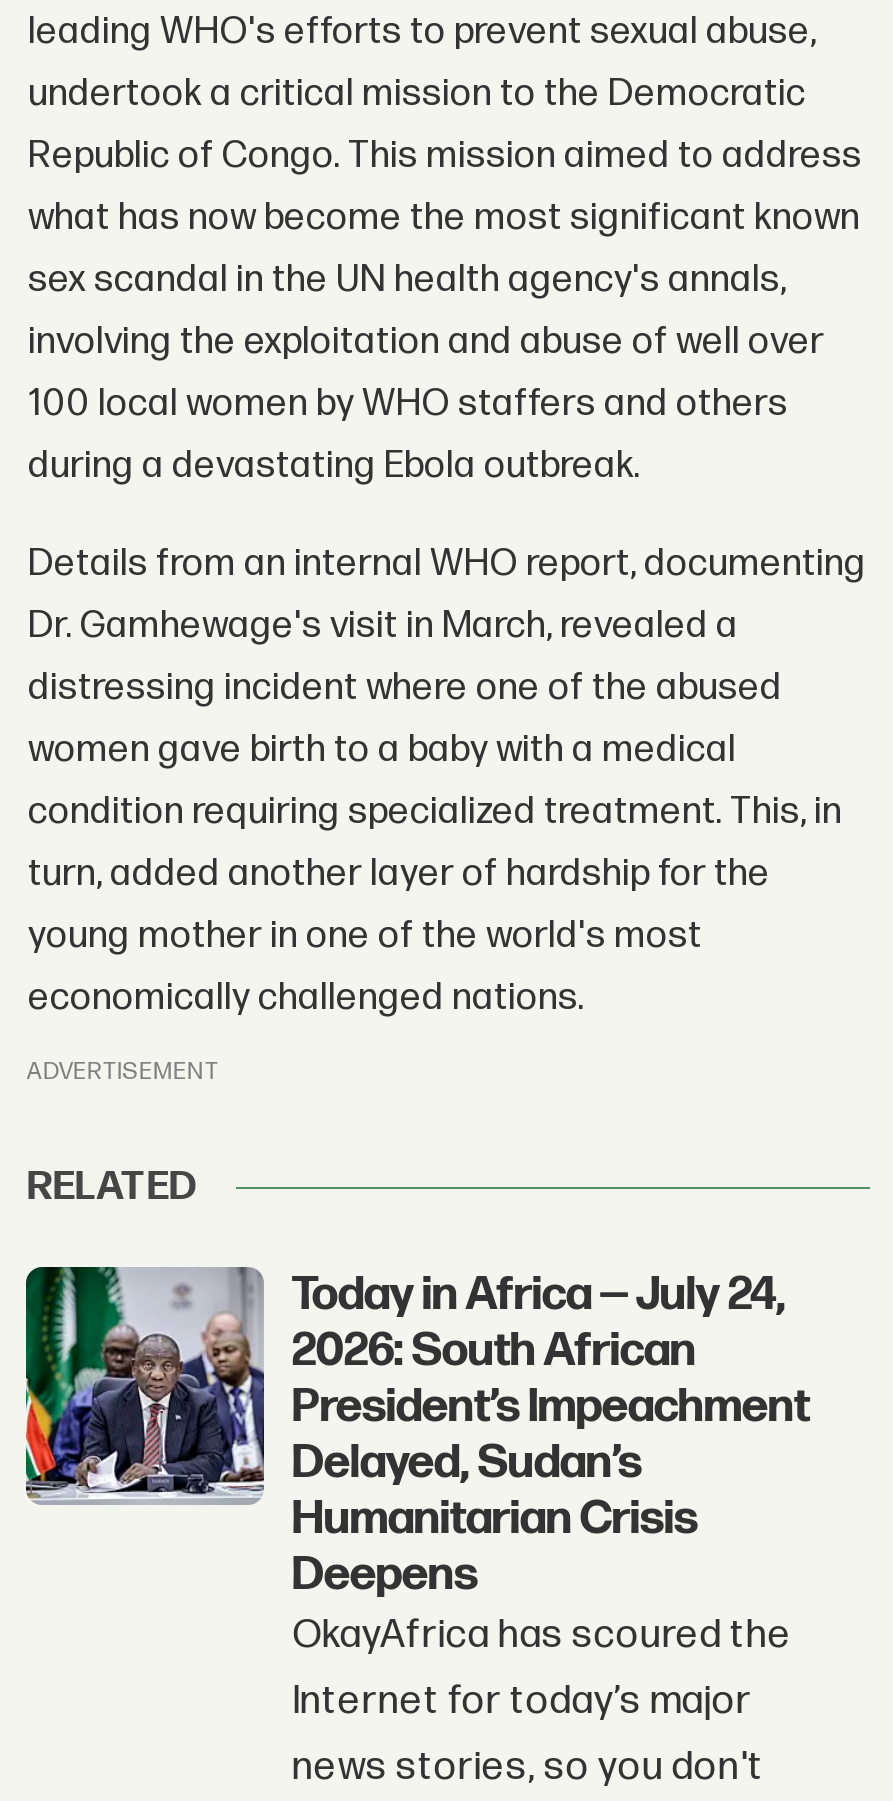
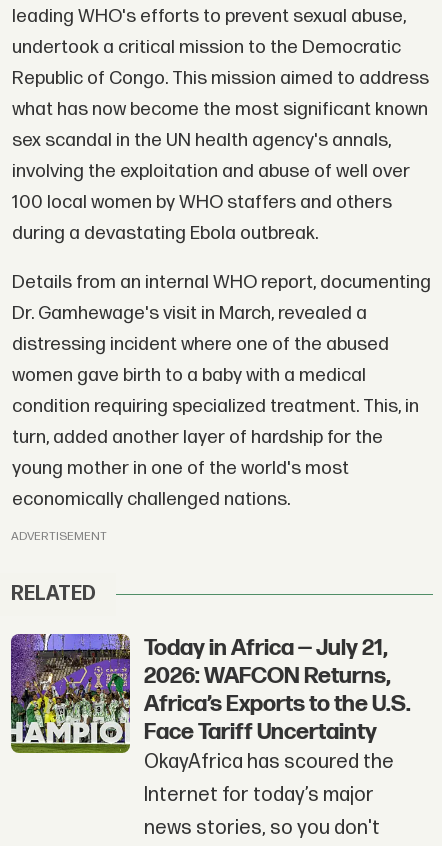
[24,1265,810,1603] [image] | Today in Africa — July 24, | 2026: South African | President’s Impeachment | Delayed, Sudan’s | Humanitarian Crisis | Deepens -> [10,633,411,754] [image] | Today in Africa — July 21, | 2026: WAFCON Returns, | Africa’s Exports to the U.S. | Face Tariff Uncertainty

